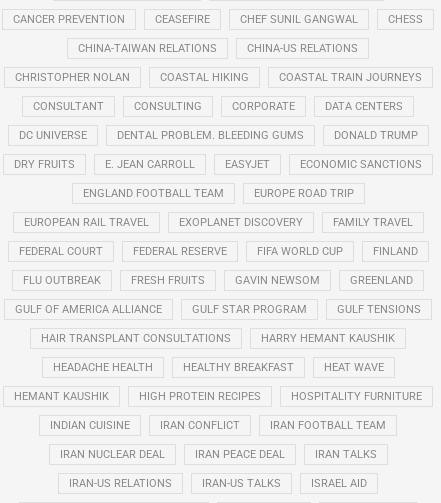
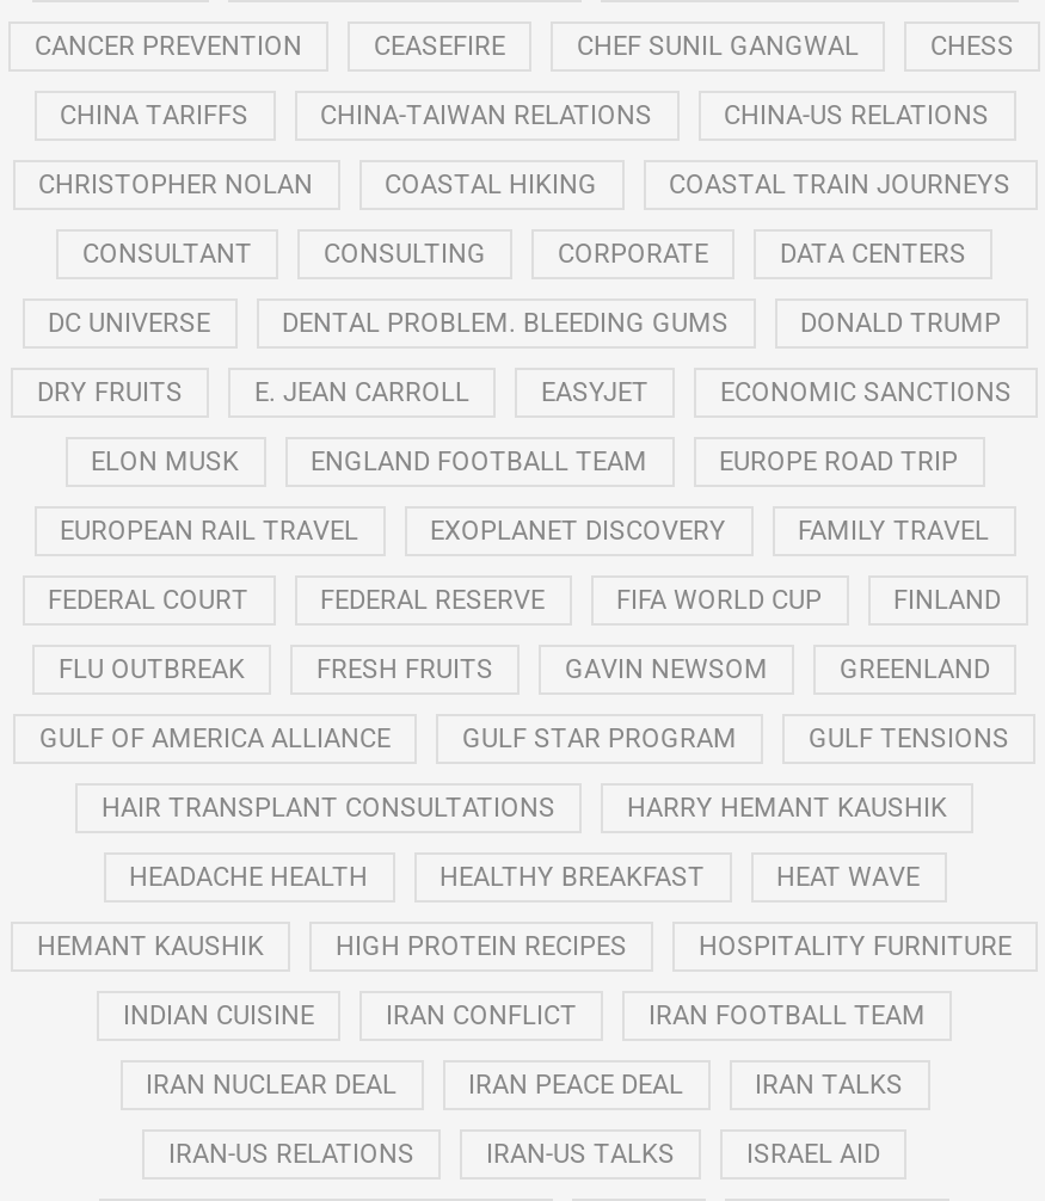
none -> [60,100,248,131] CHINA TARIFFS
none -> [91,446,239,478] ELON MUSK

